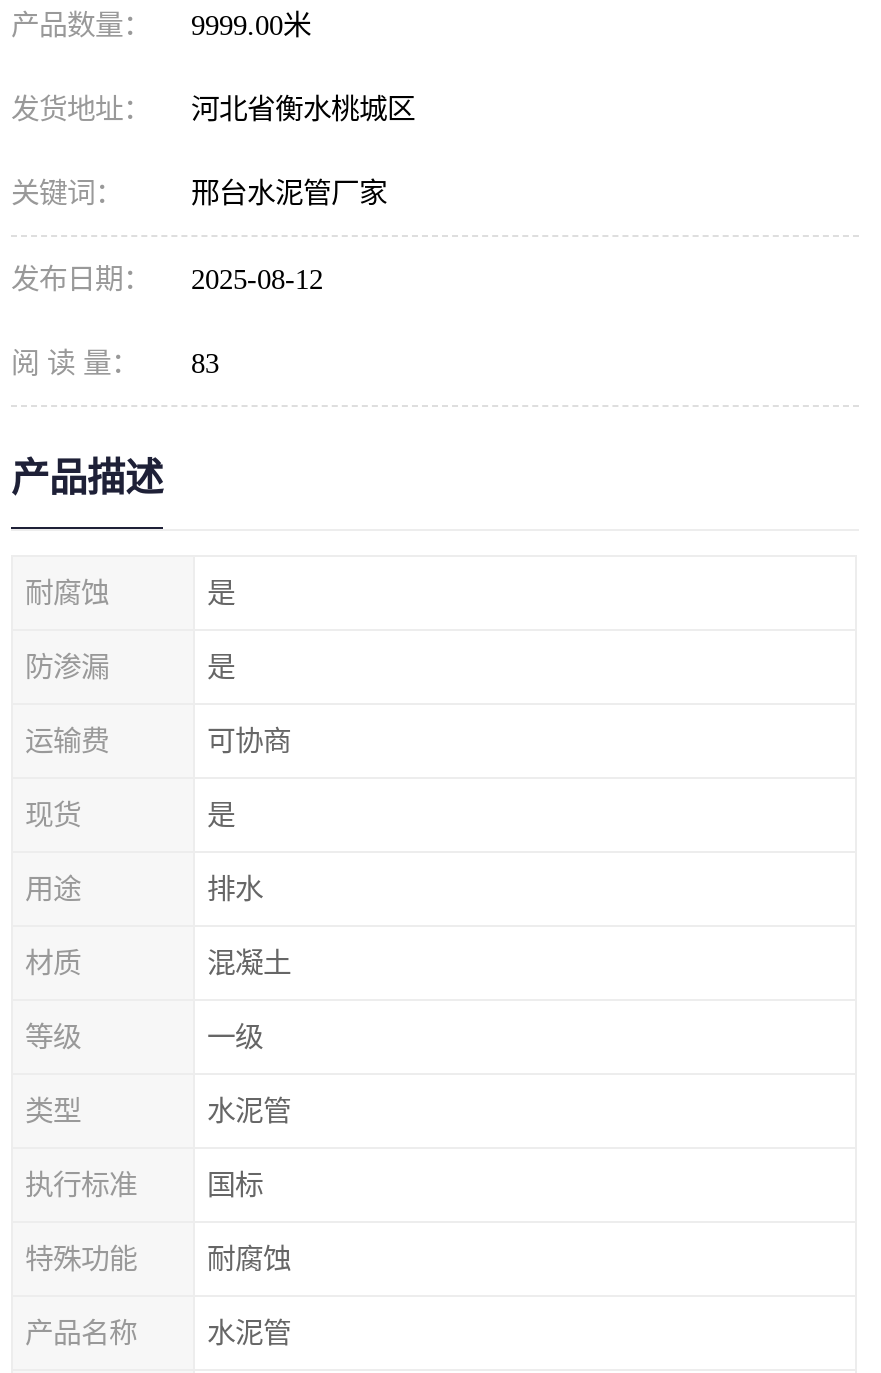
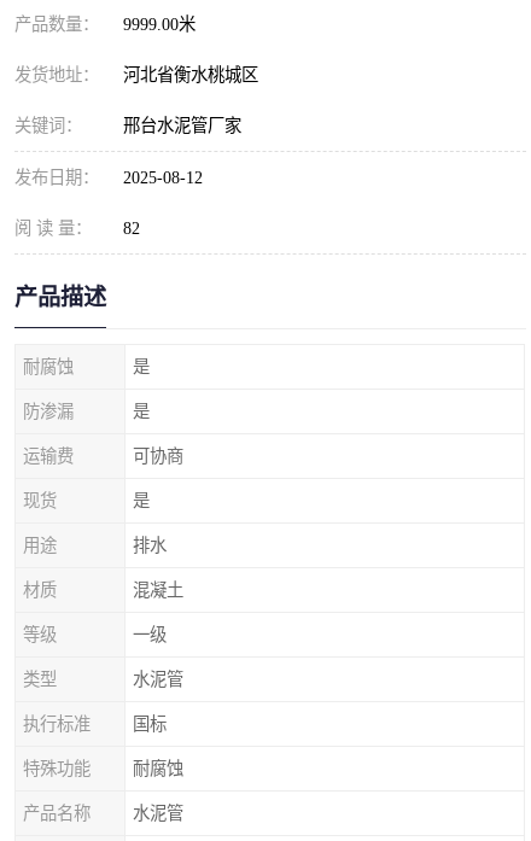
[11,347,219,379] 阅 读 量： 83 -> [14,218,140,238] 阅 读 量： 82

